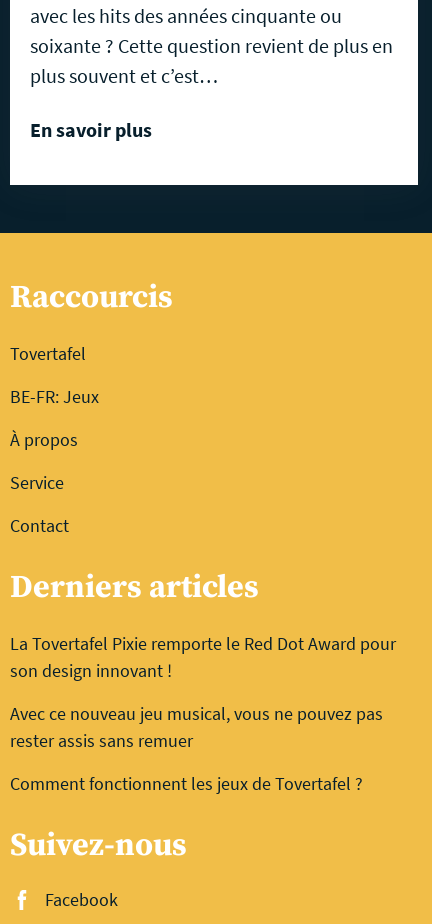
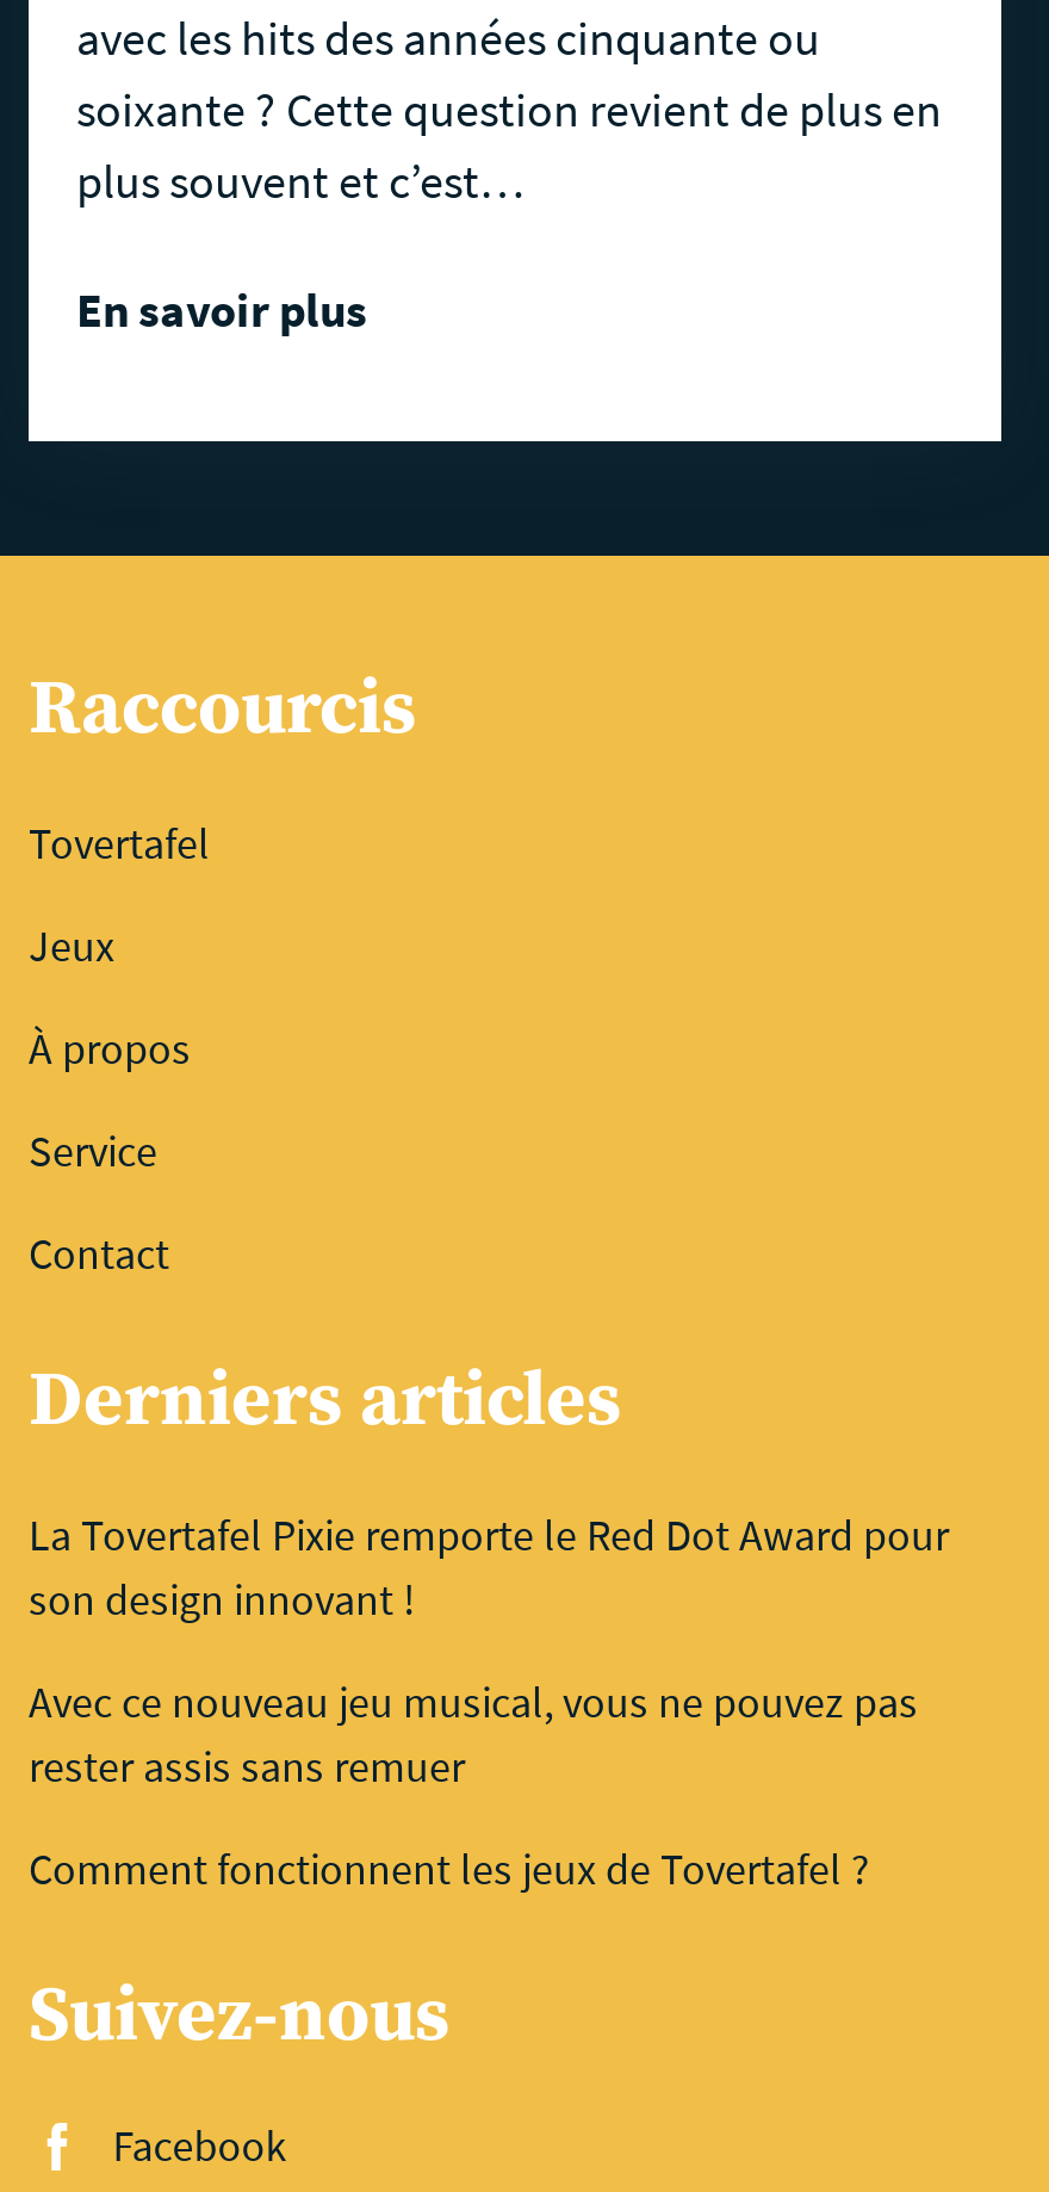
[10,385,99,408] BE-FR: Jeux -> [29,917,114,972] Jeux

